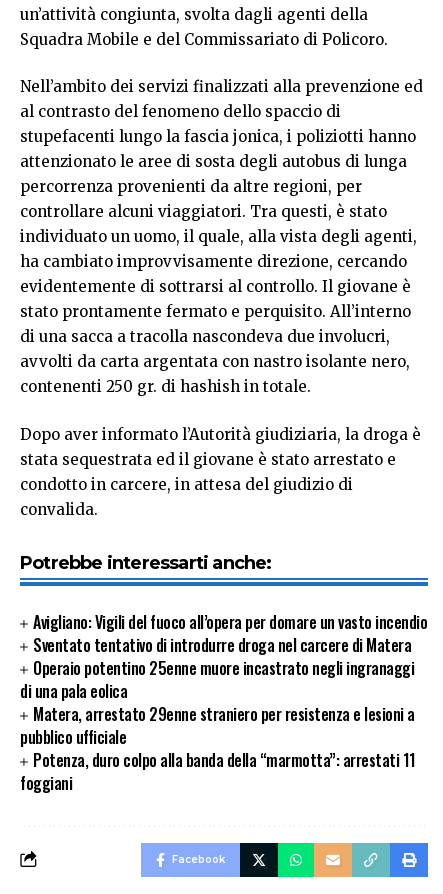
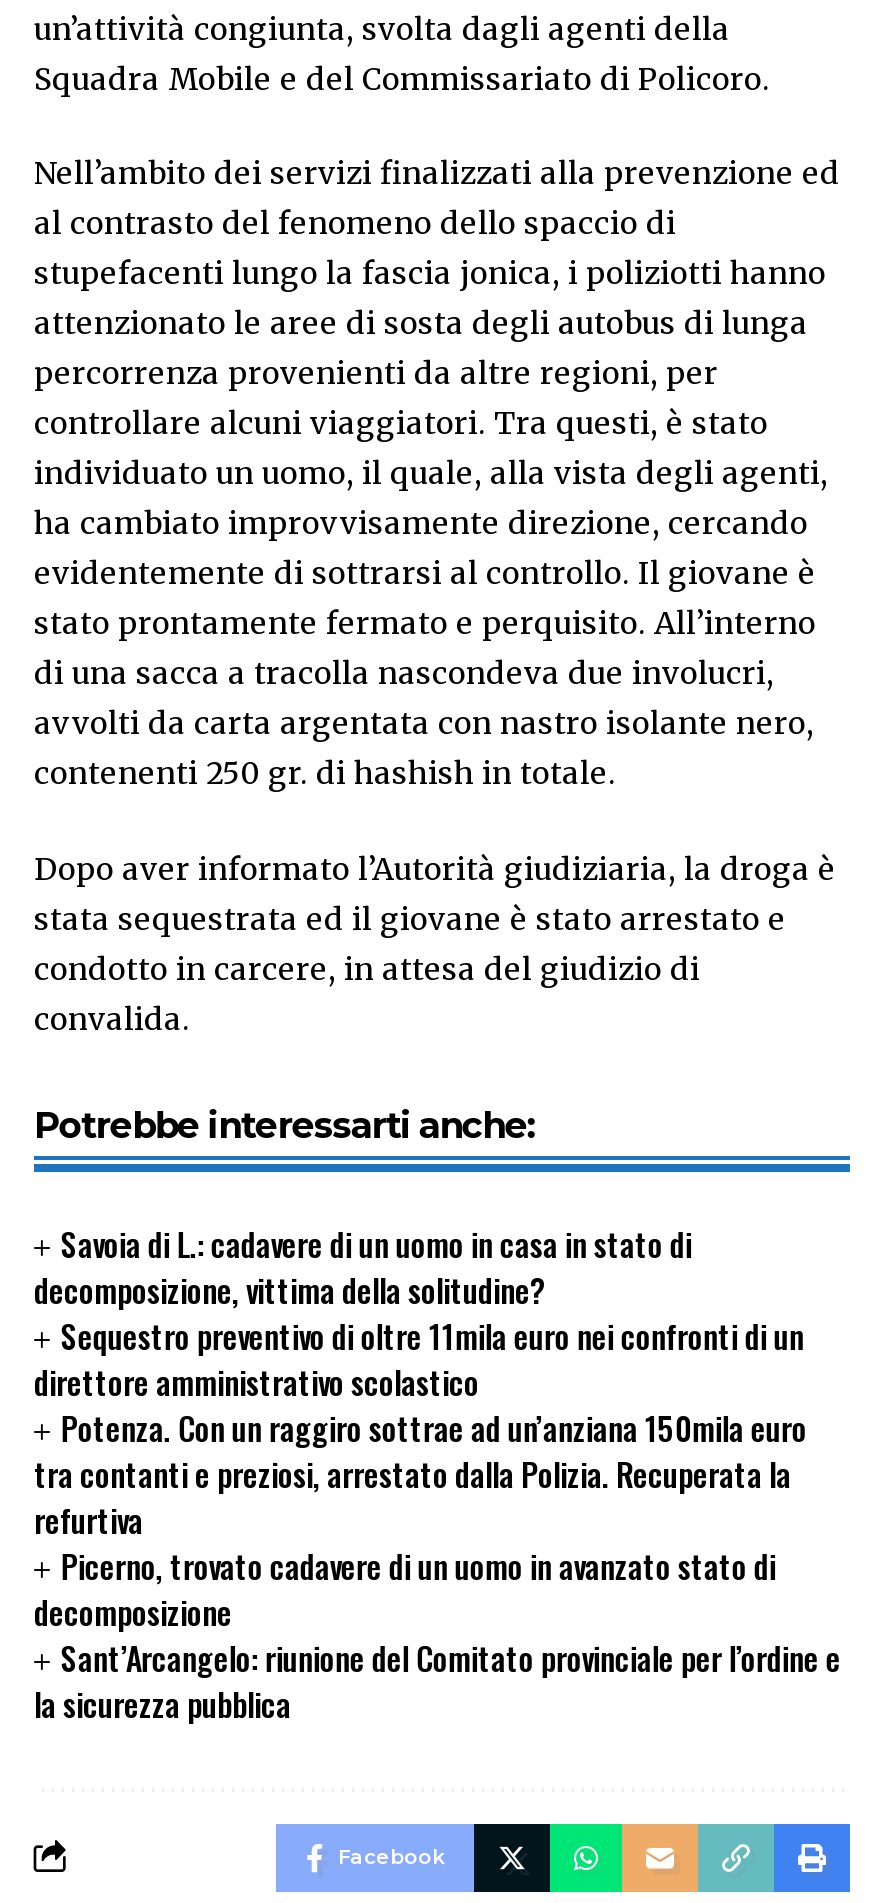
[20,610,427,795] Avigliano: Vigili del fuoco all’opera per domare un vasto incendio | Sventato tentativo di introdurre droga nel carcere di Matera | Operaio potentino 25enne muore incastrato negli ingranaggi | di una pala eolica | Matera, arrestato 29enne straniero per resistenza e lesioni a | pubblico ufficiale | Potenza, duro colpo alla banda della “marmotta”: arrestati 11 | foggiani -> [34,1219,841,1727] Savoia di L.: cadavere di un uomo in casa in stato di | decomposizione, vittima della solitudine? | Sequestro preventivo di oltre 11mila euro nei confronti di un | direttore amministrativo scolastico | Potenza. Con un raggiro sottrae ad un’anziana 150mila euro | tra contanti e preziosi, arrestato dalla Polizia. Recuperata la | refurtiva | Picerno, trovato cadavere di un uomo in avanzato stato di | decomposizione | Sant’Arcangelo: riunione del Comitato provinciale per l’ordine e | la sicurezza pubblica

